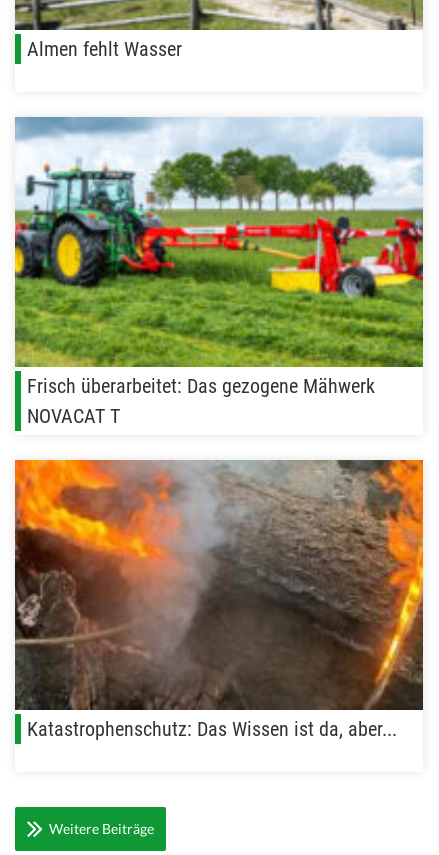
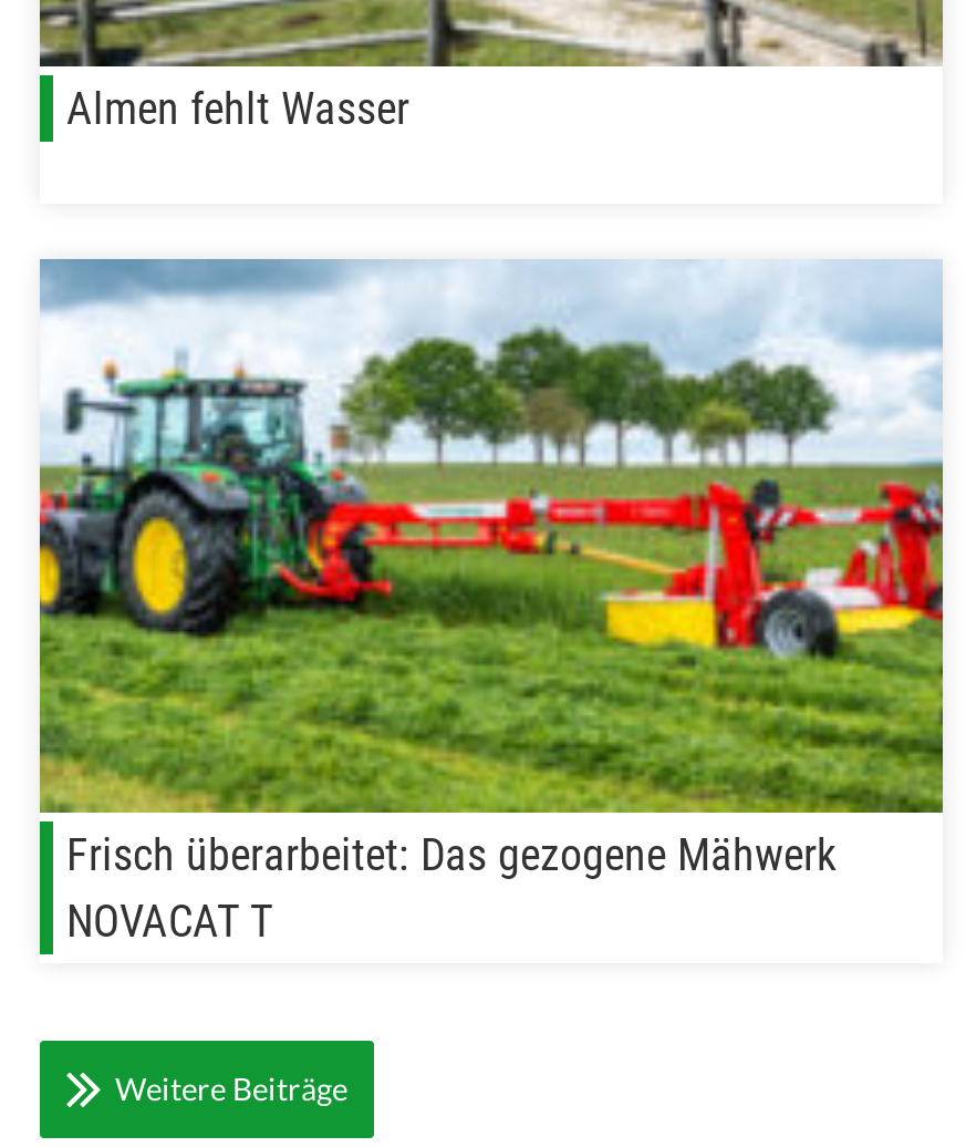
[14,459,424,741] [image] | Katastrophenschutz: Das Wissen ist da, aber... -> none

